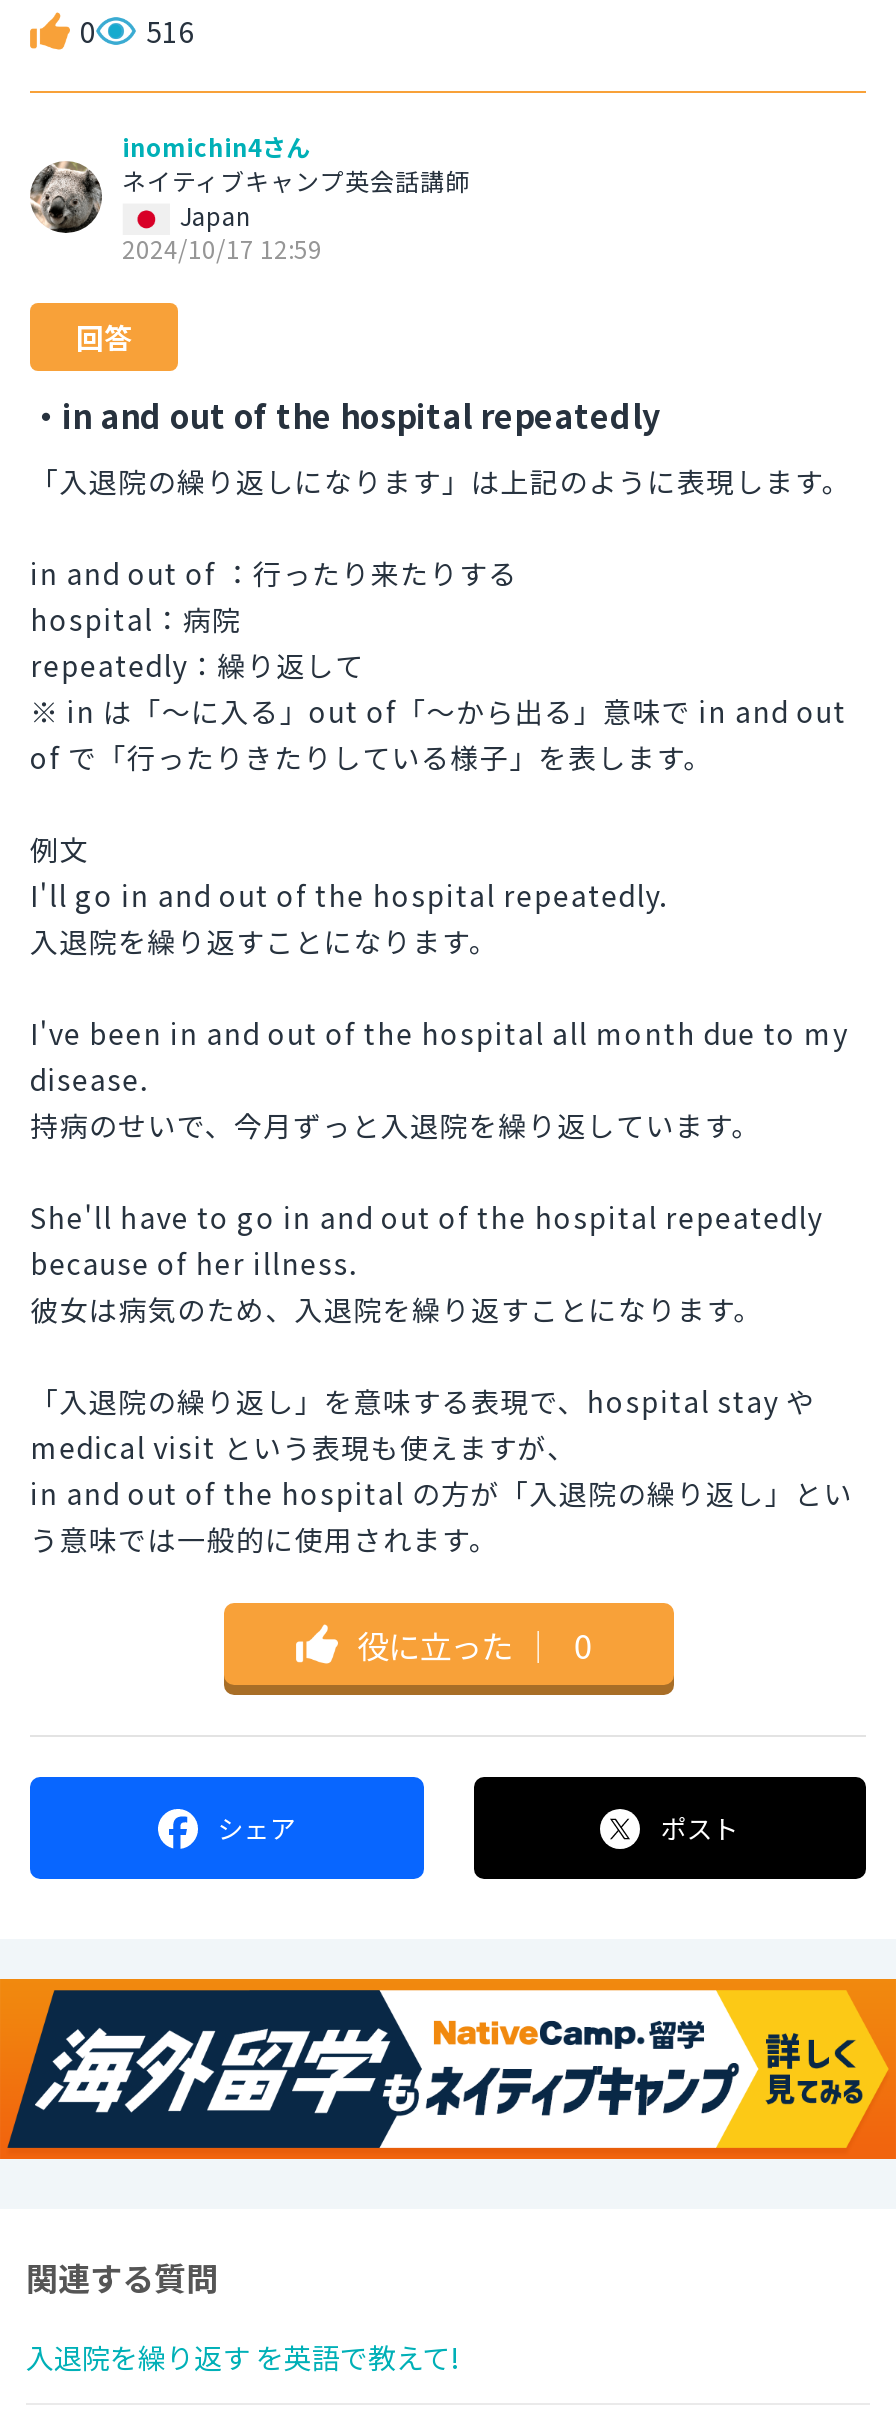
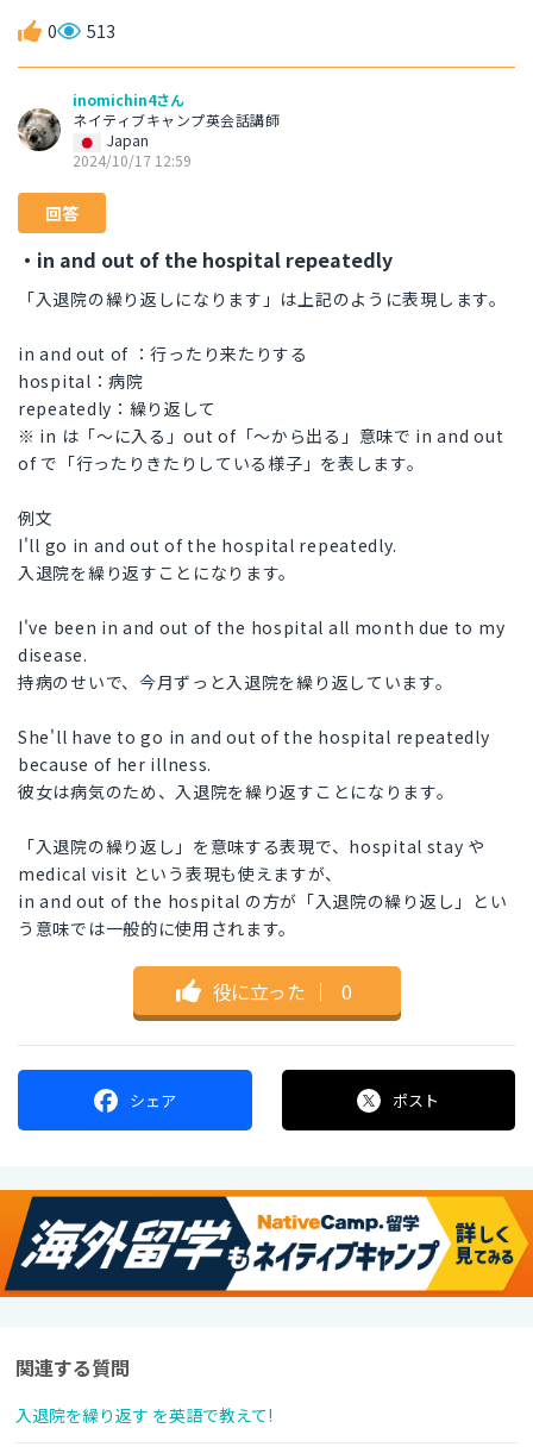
[80,12,194,52] 0 516 -> [48,20,115,43] 0 513

